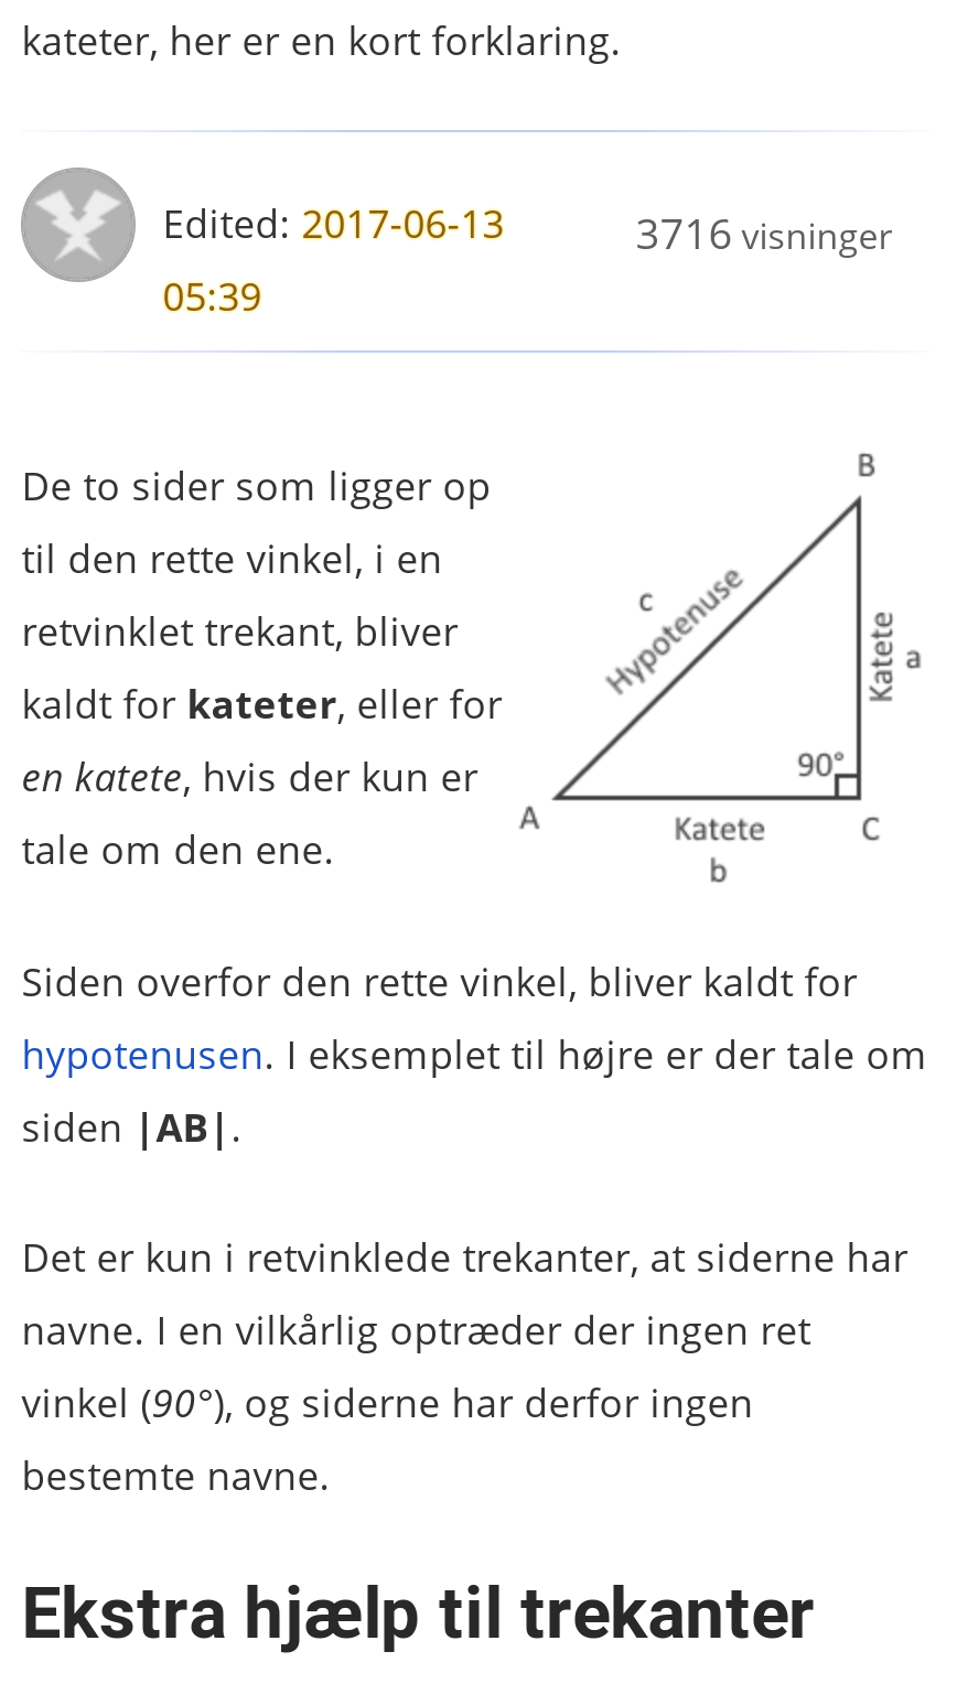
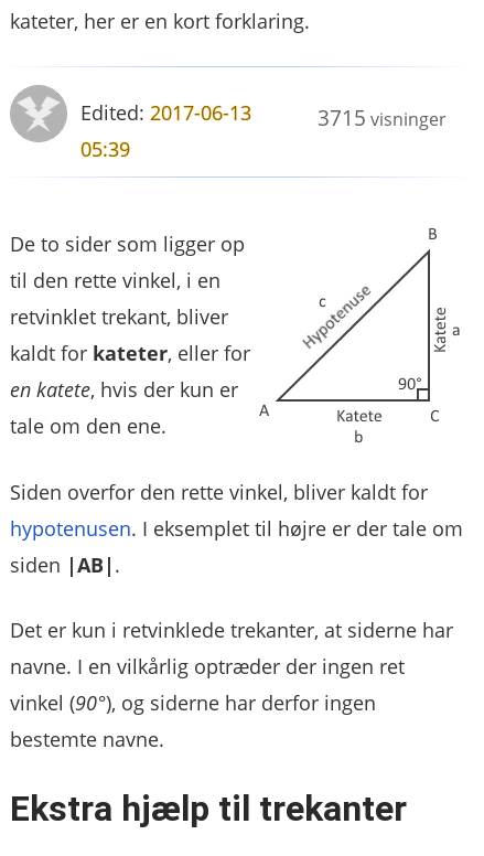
[636,204,894,263] 3716 visninger -> [317,103,446,133] 3715 visninger

